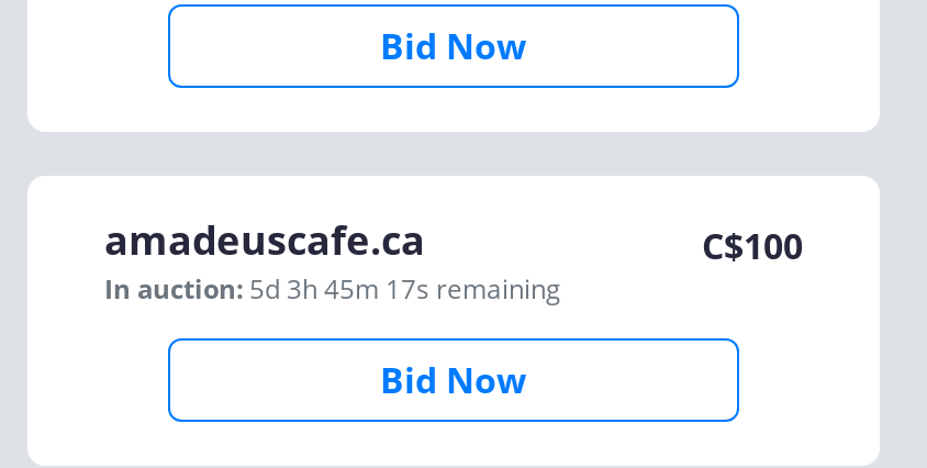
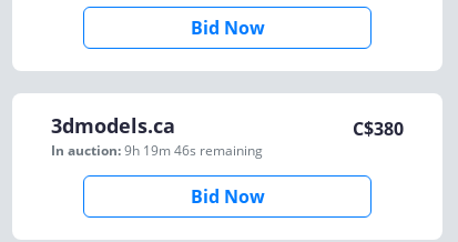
[104,213,561,308] amadeuscafe.ca | In auction: 5d 3h 45m 17s remaining -> [51,112,263,160] 3dmodels.ca | In auction: 9h 19m 46s remaining
[702,222,803,270] C$100 -> [353,117,404,141] C$380

